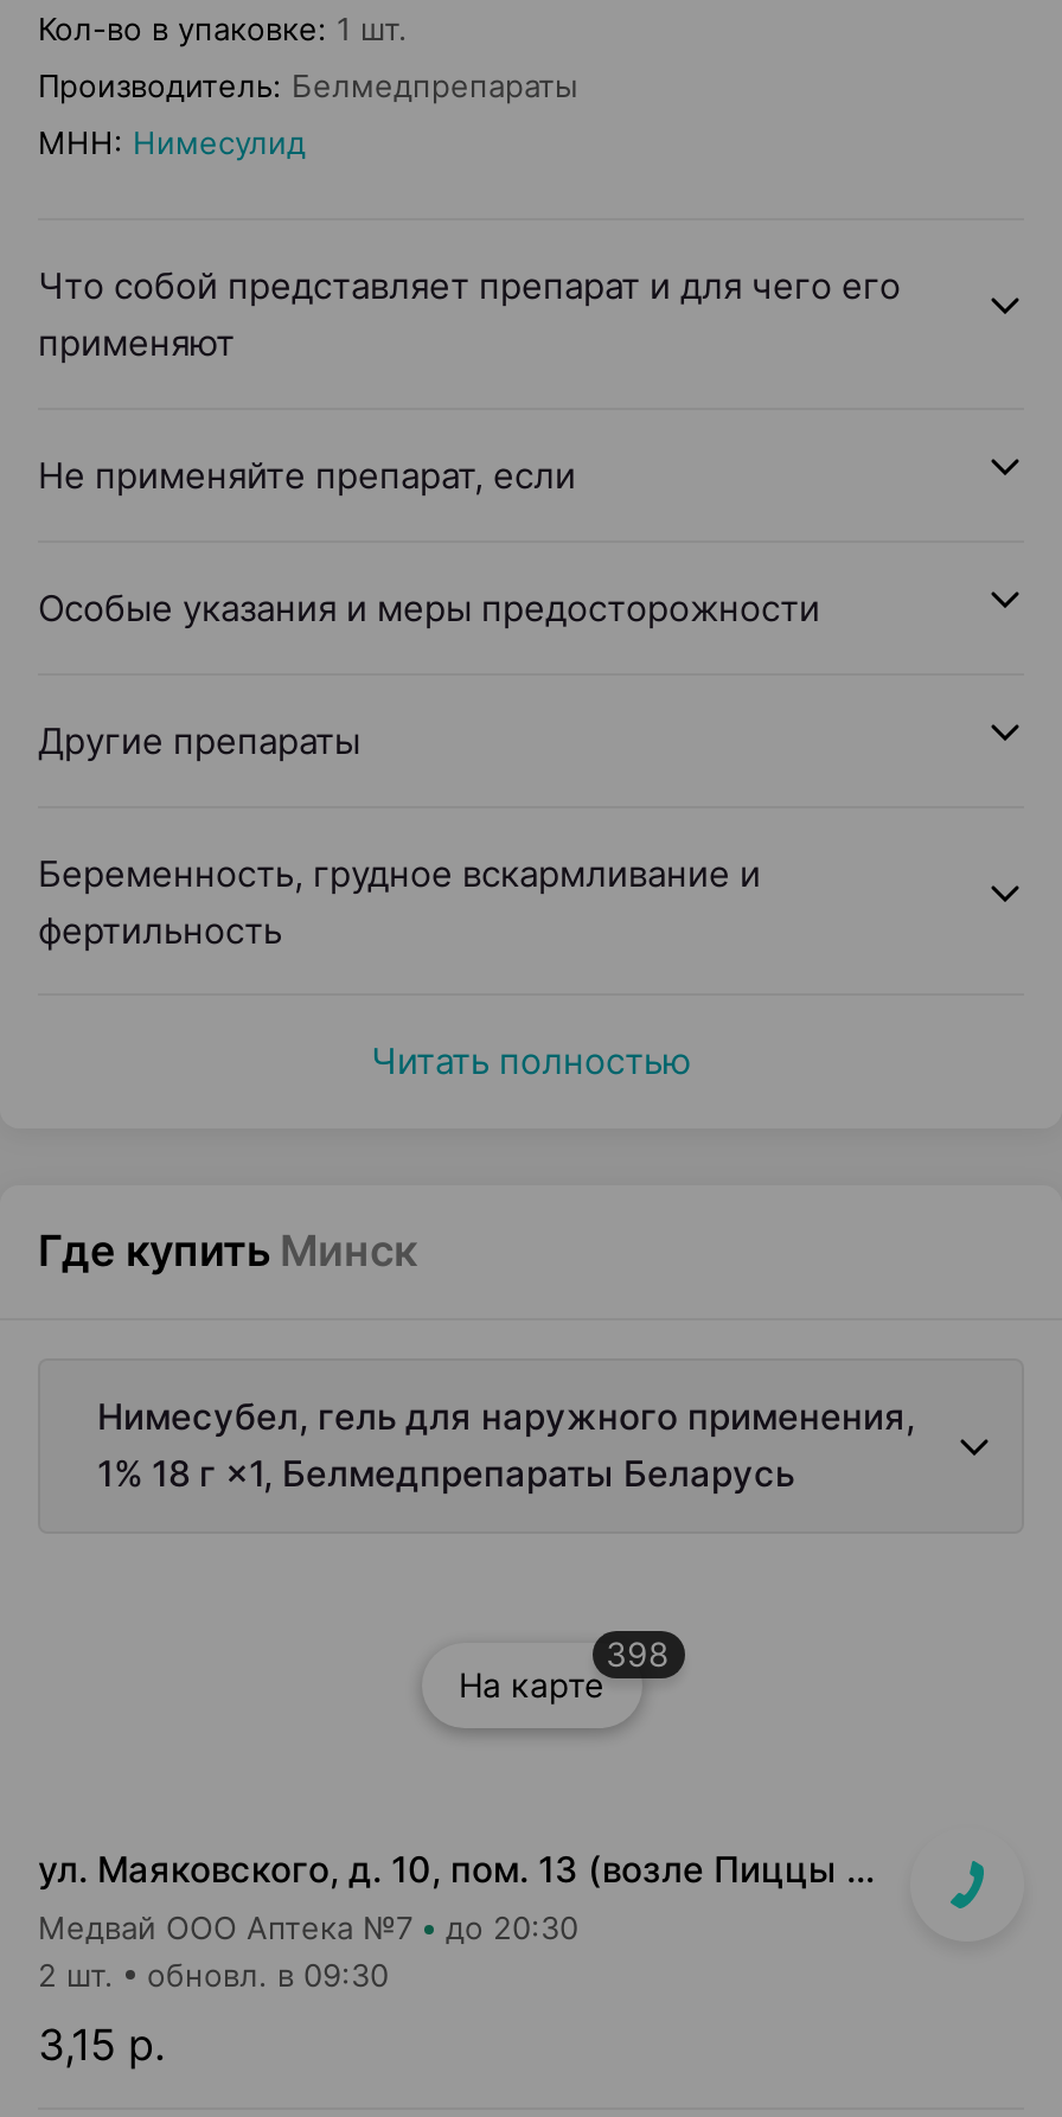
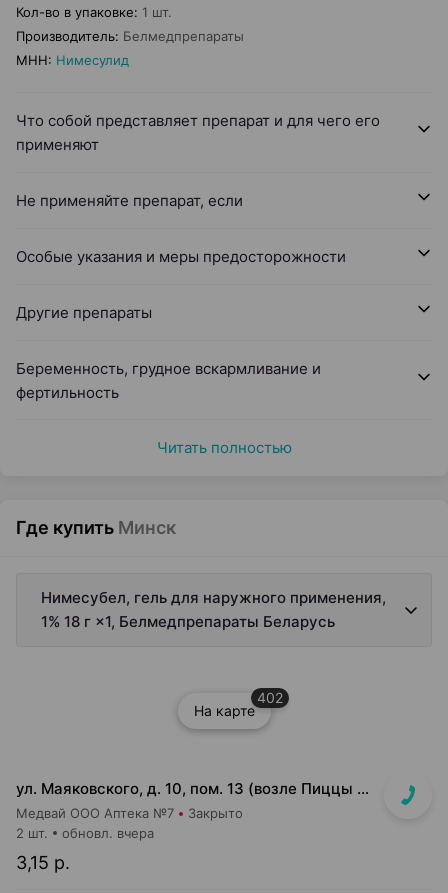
[606,1633,670,1674] 398 -> [256,689,282,706] 402
[446,1908,578,1946] до 20:30 -> [188,805,243,821] Закрыто
[147,1956,389,1994] обновл. в 09:30 -> [62,825,154,841] обновл. вчера

